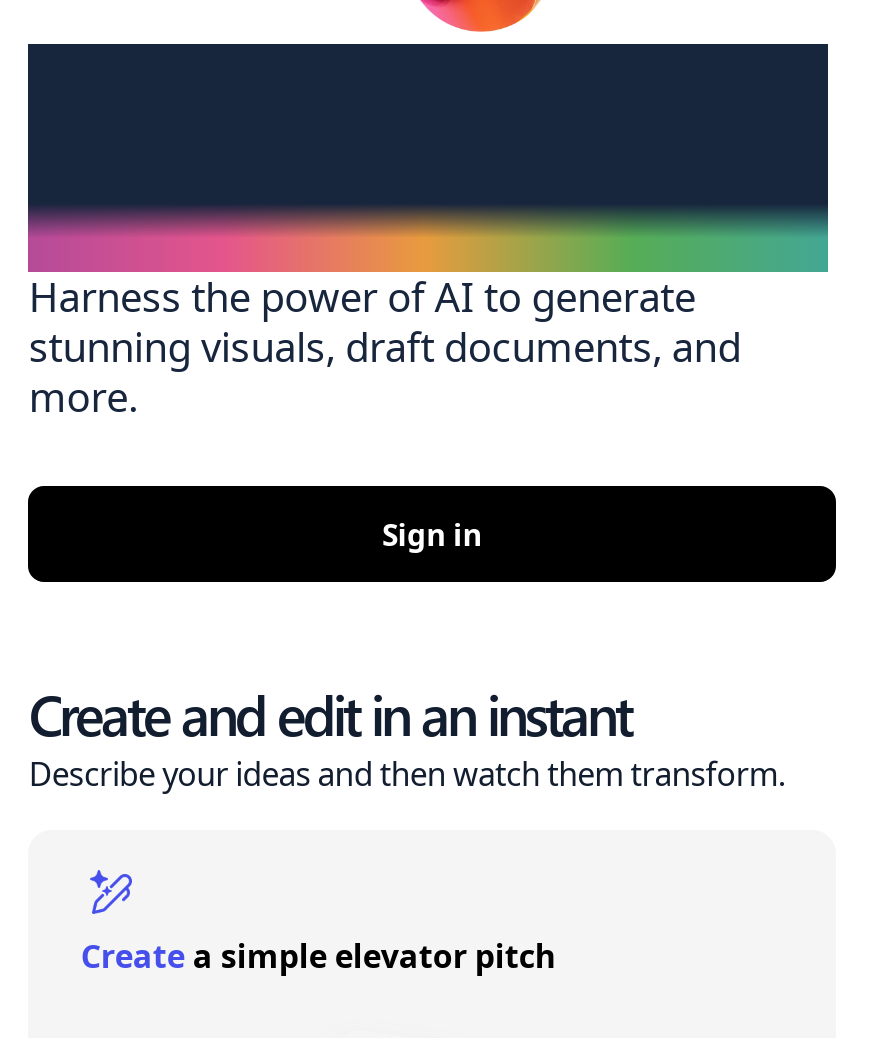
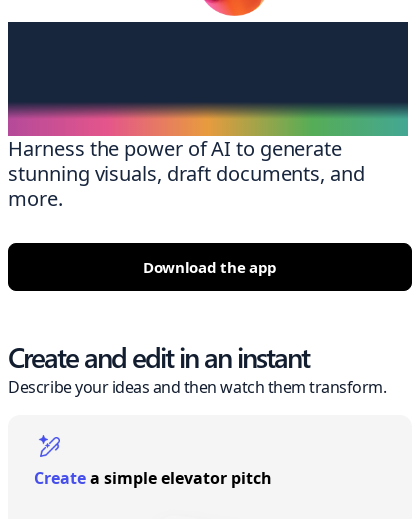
[382,515,482,555] Sign in -> [143,257,277,277] Download the app

